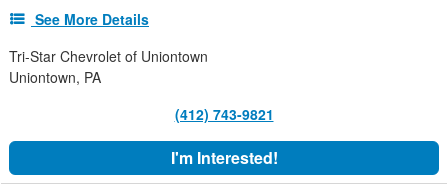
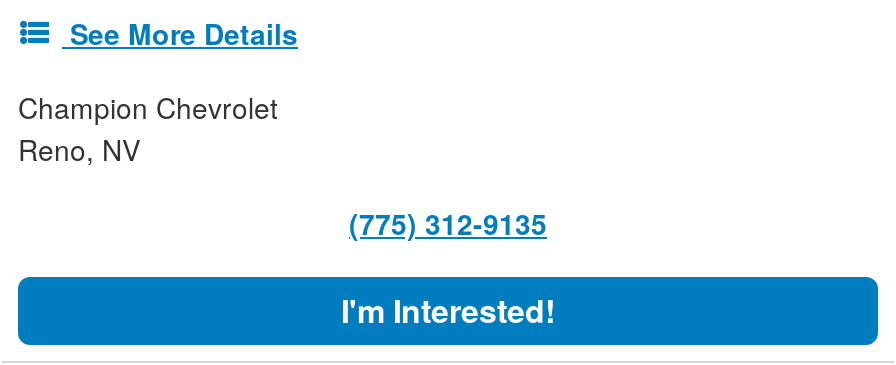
[9,46,208,87] Tri-Star Chevrolet of Uniontown | Uniontown, PA -> [18,86,278,168] Champion Chevrolet | Reno, NV
[174,104,273,124] (412) 743-9821 -> [349,202,547,242] (775) 312-9135

